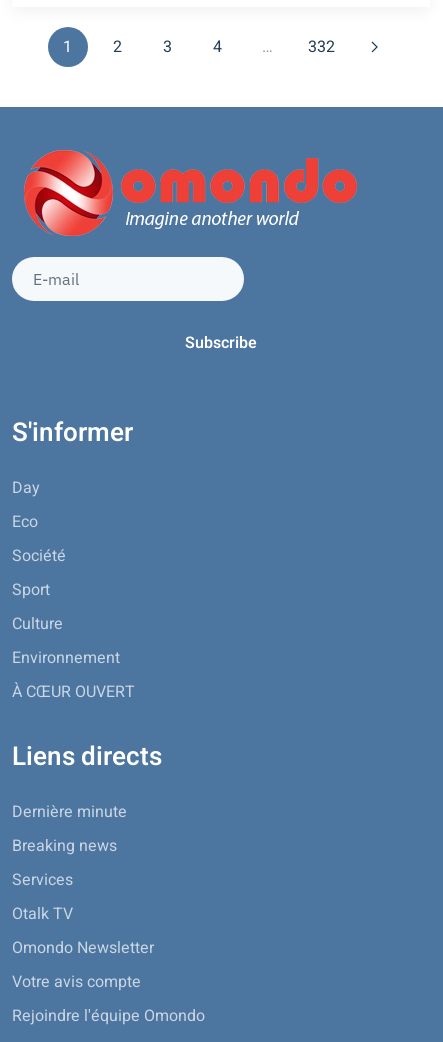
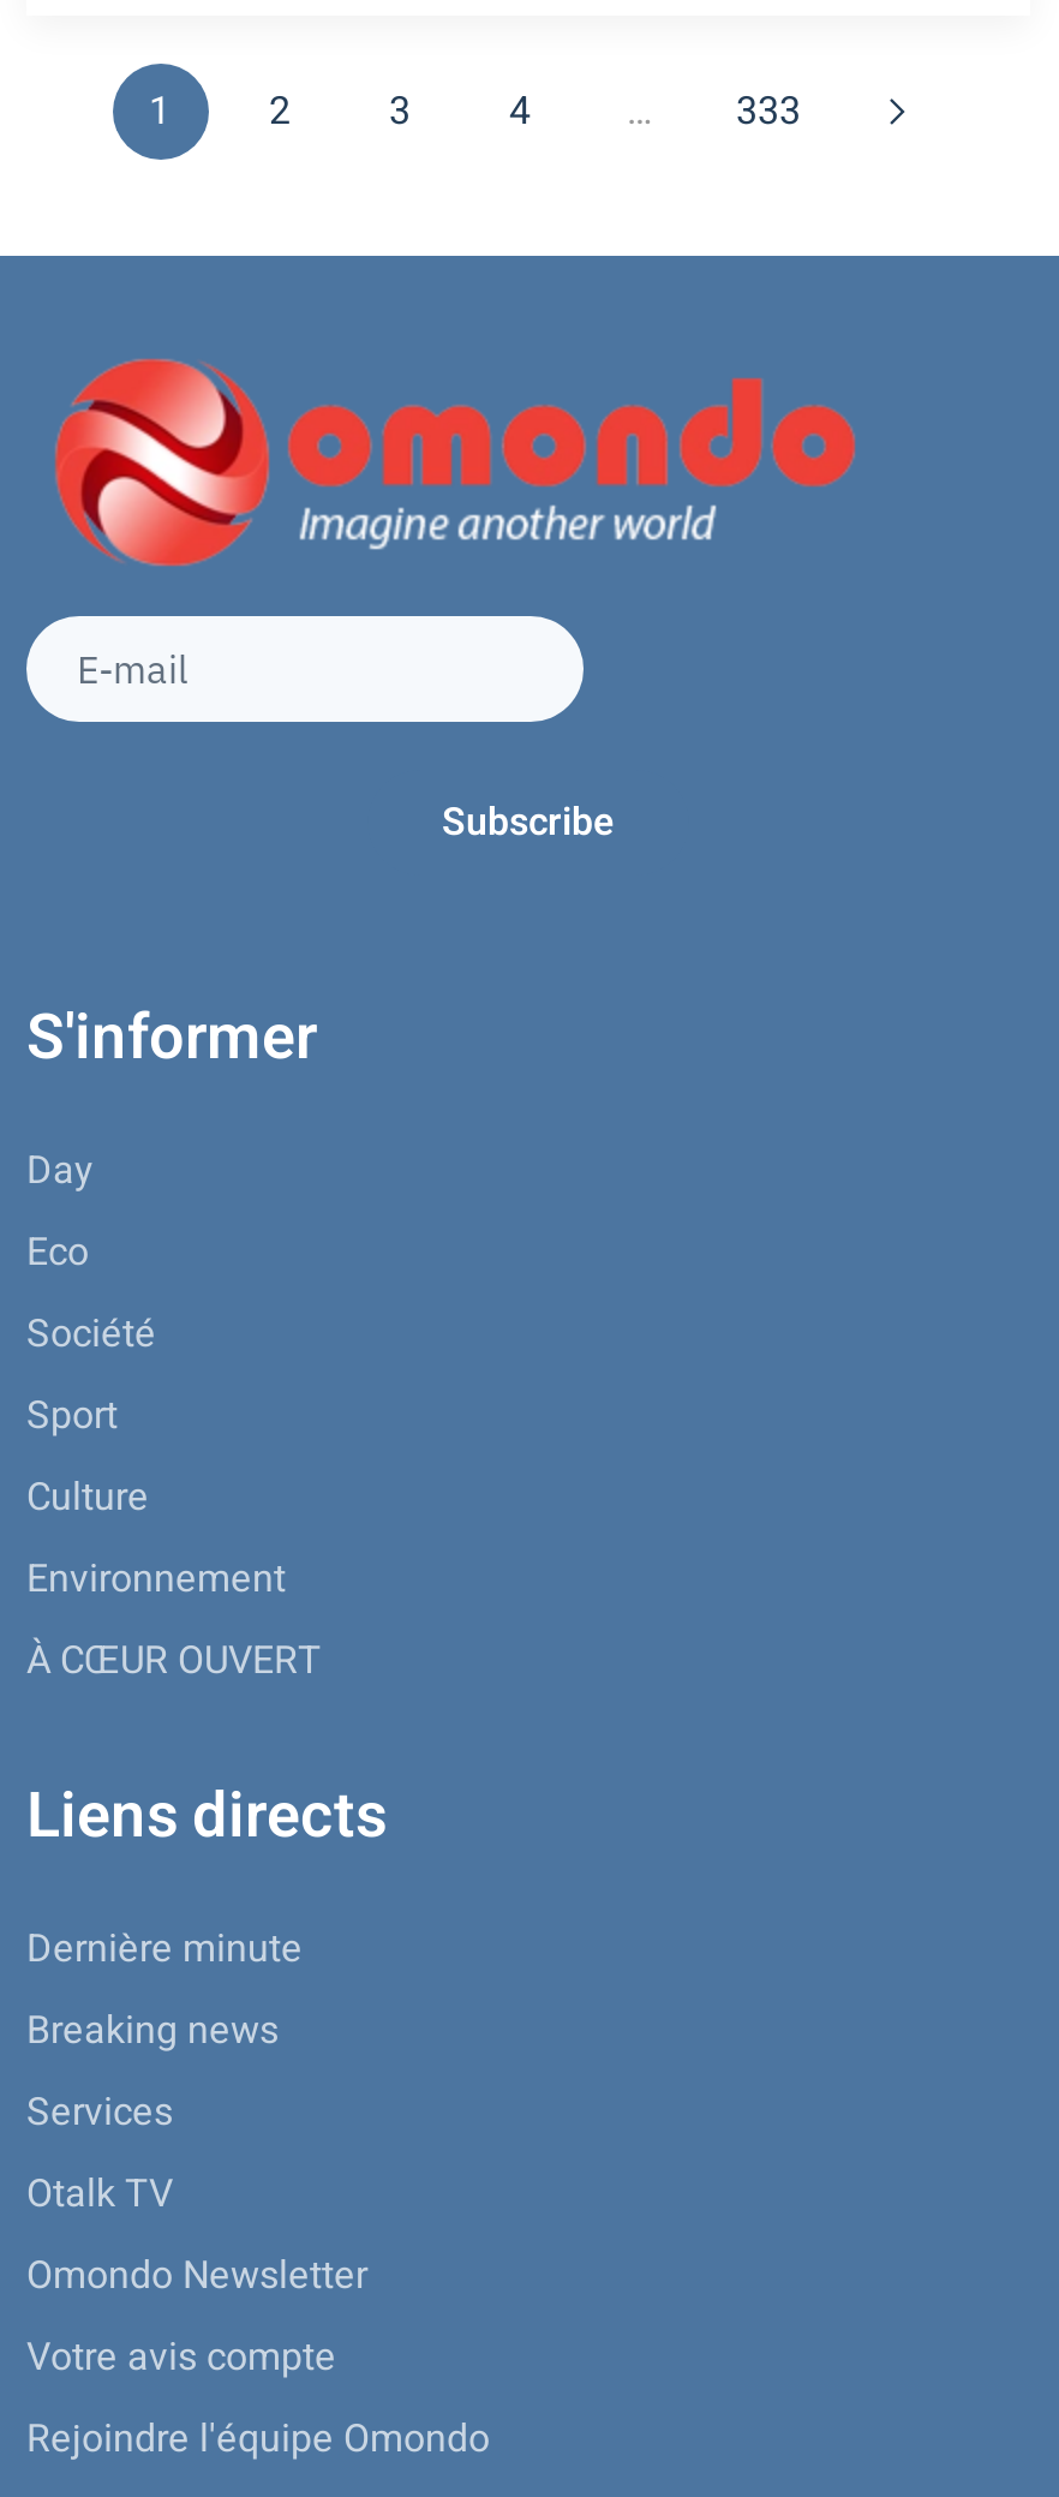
[307,35,334,59] 332 -> [736,84,801,141] 333

